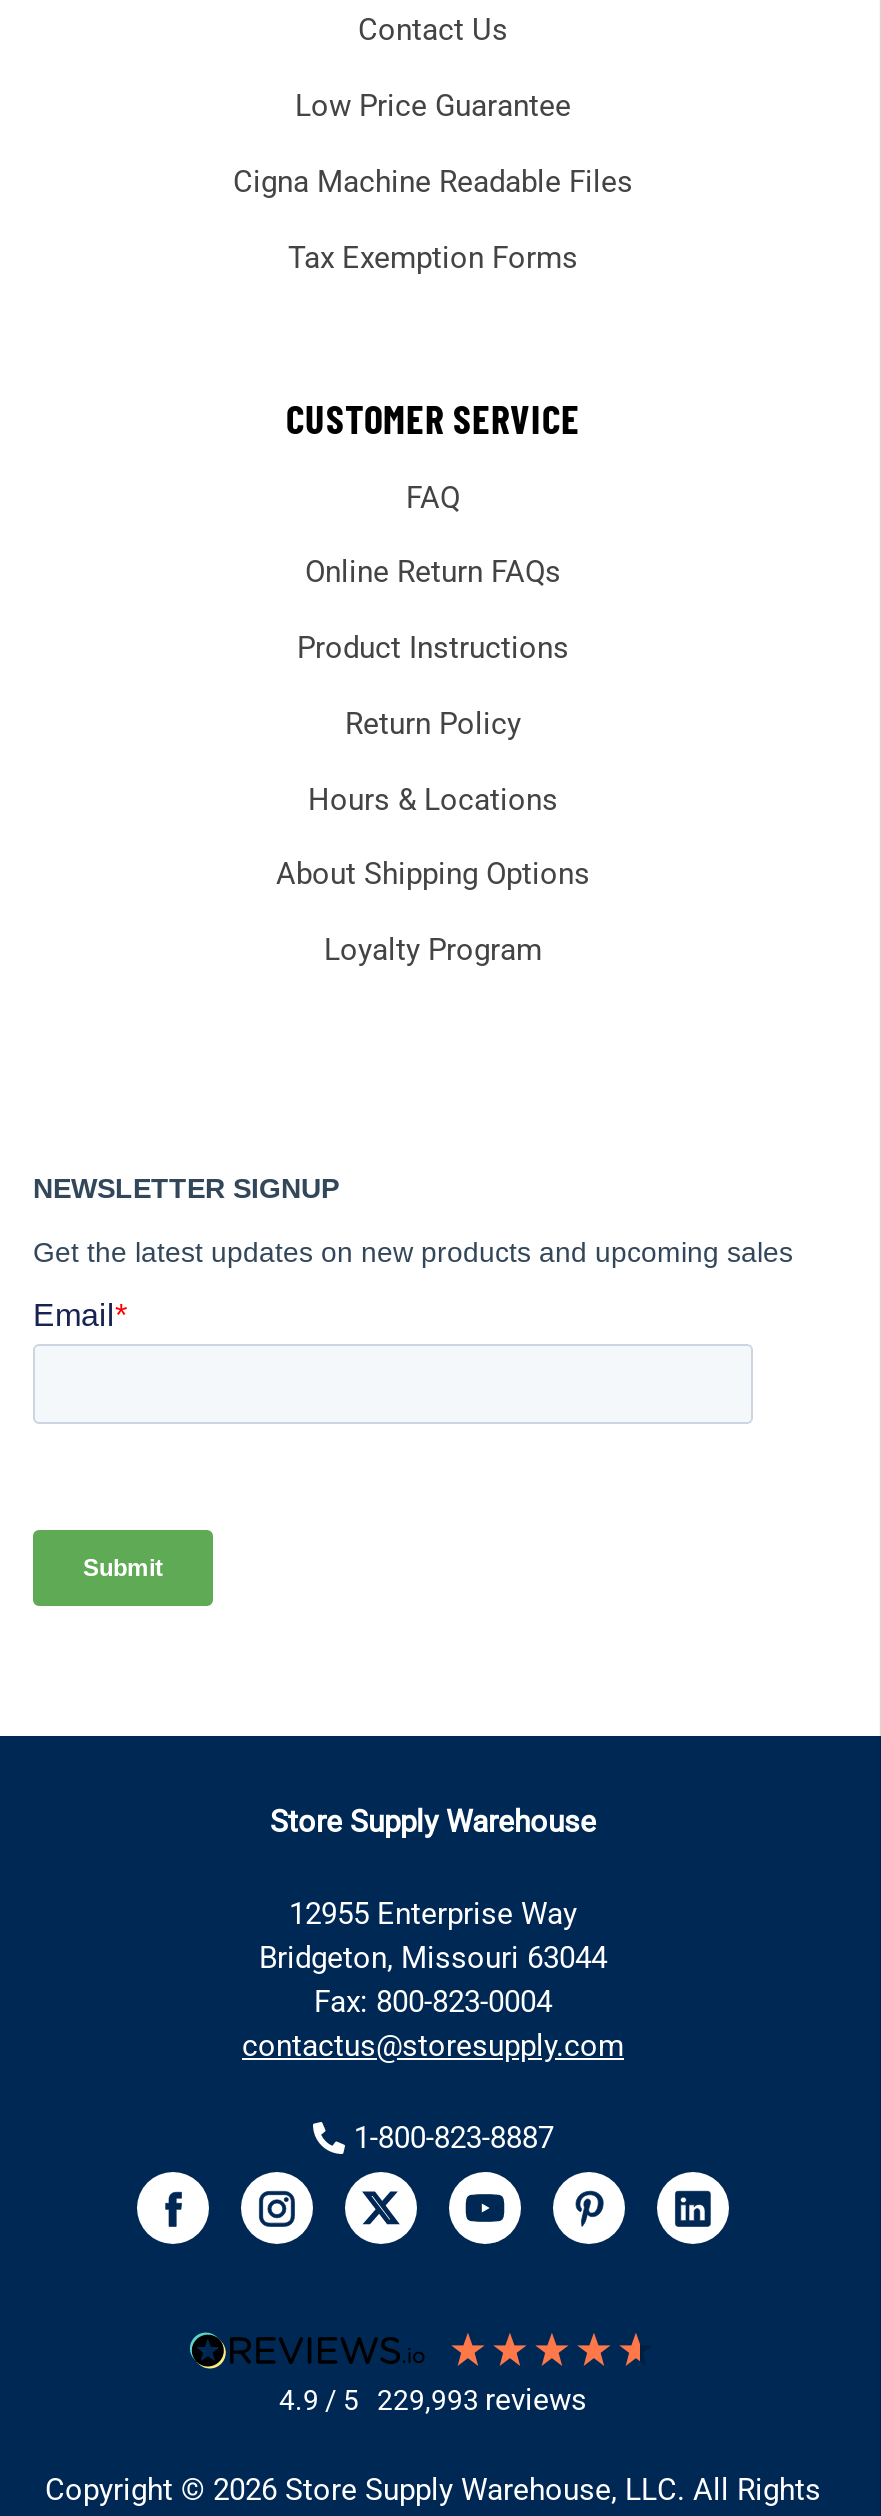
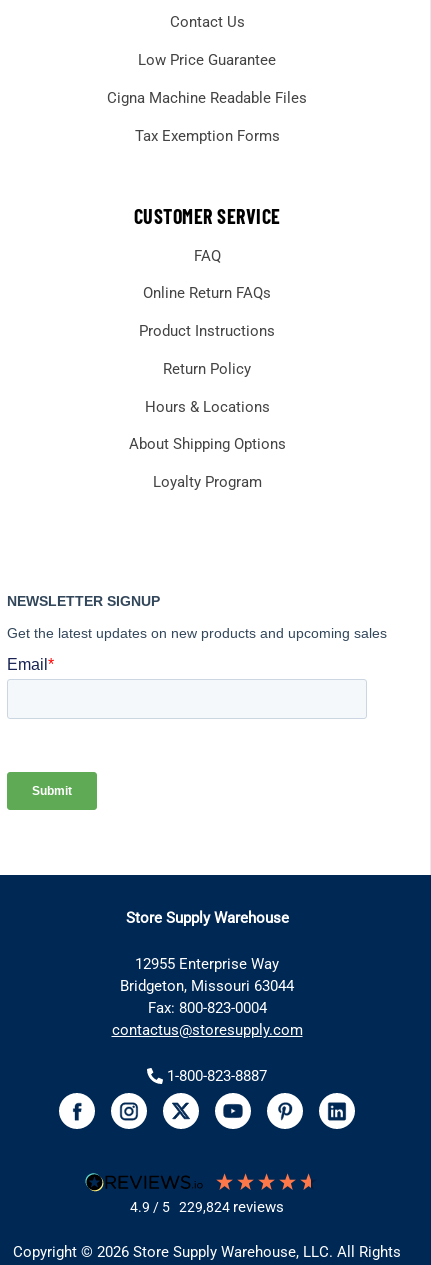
[279,2383,587,2419] 4.9 / 5 229,993 reviews -> [130,1198,284,1216] 4.9 / 5 229,824 reviews

